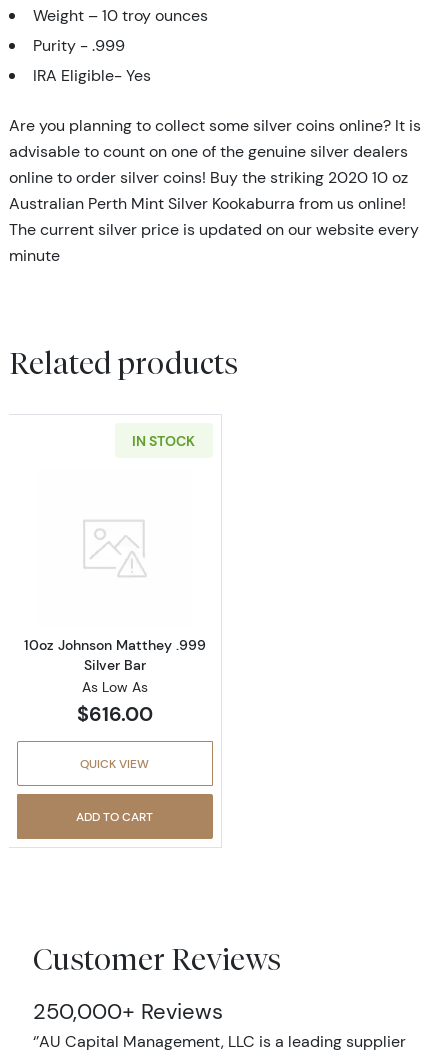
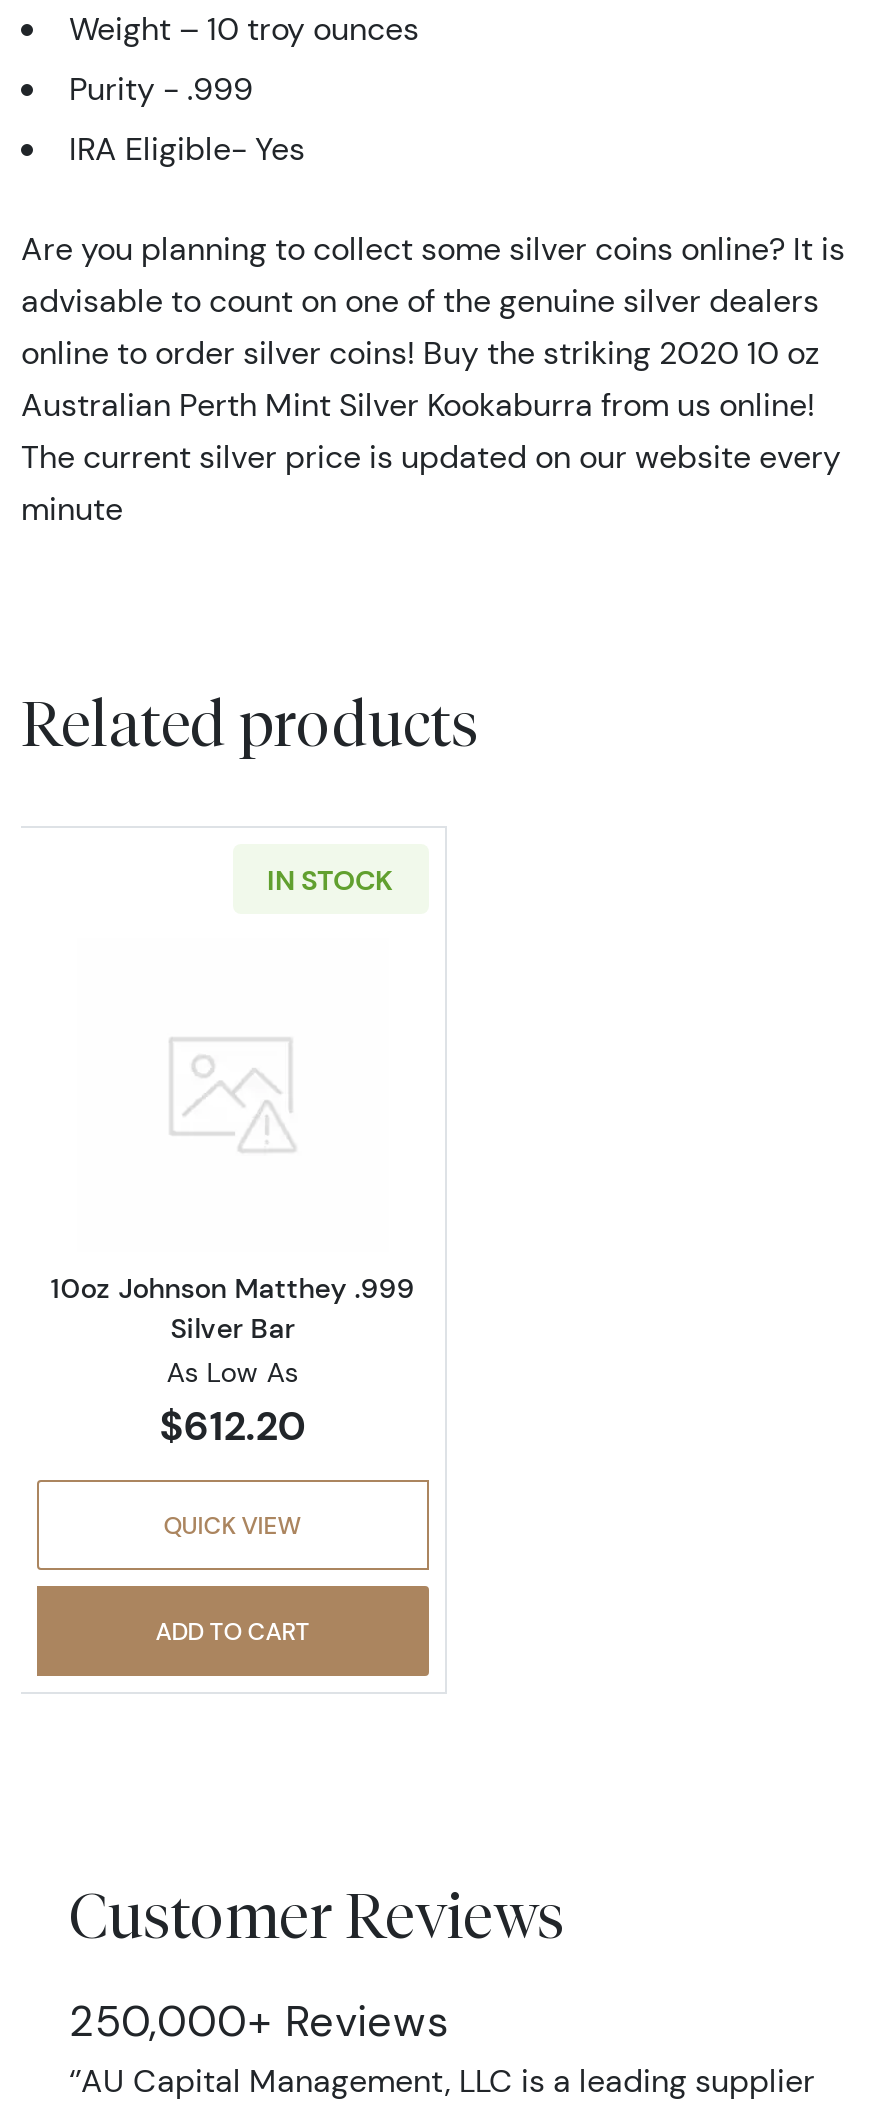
[77,701,153,726] $616.00 -> [159,1399,305,1449] $612.20

